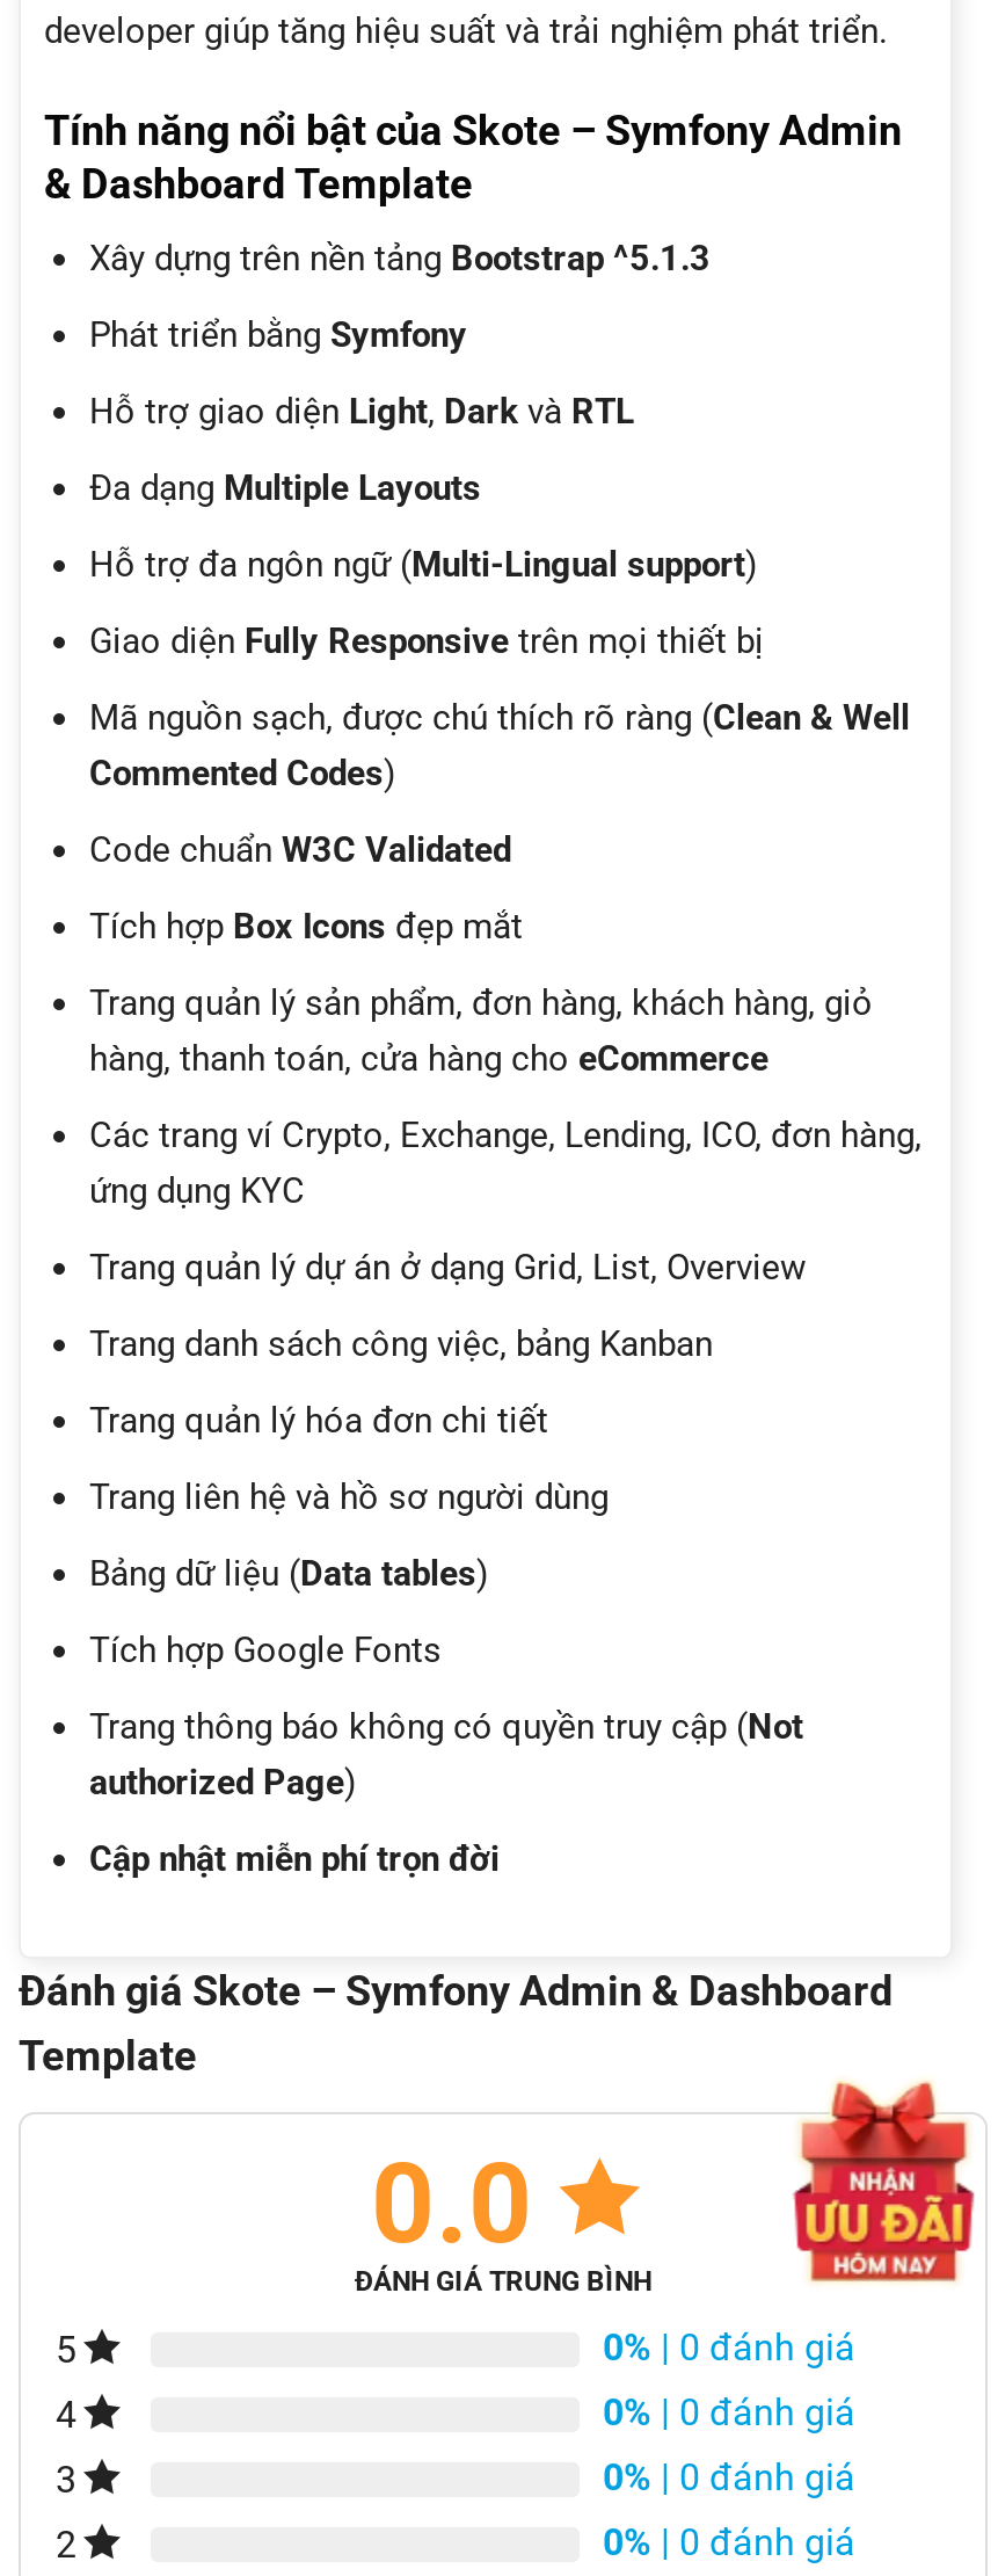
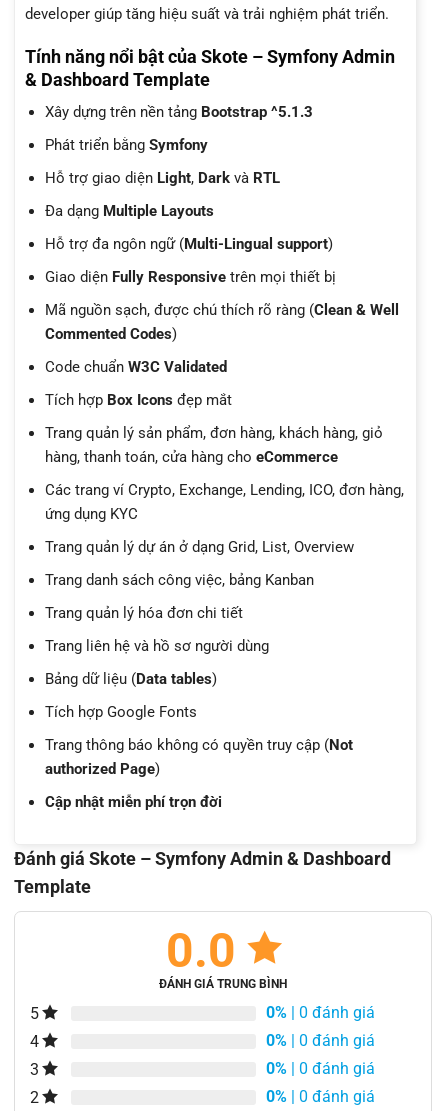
[791,2080,976,2286] [image] -> none

